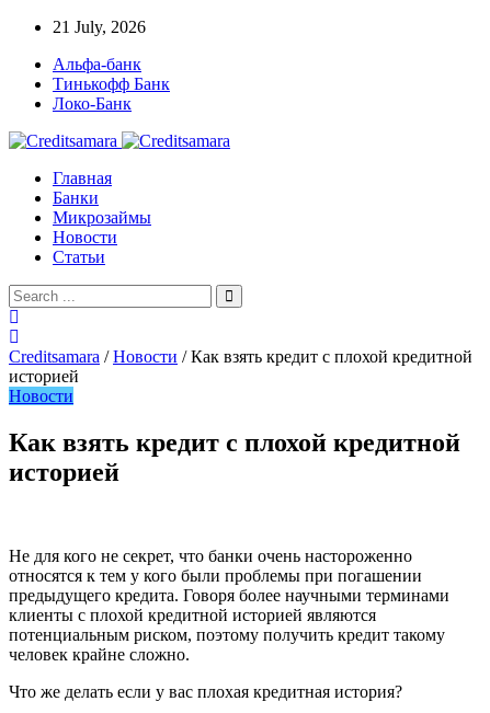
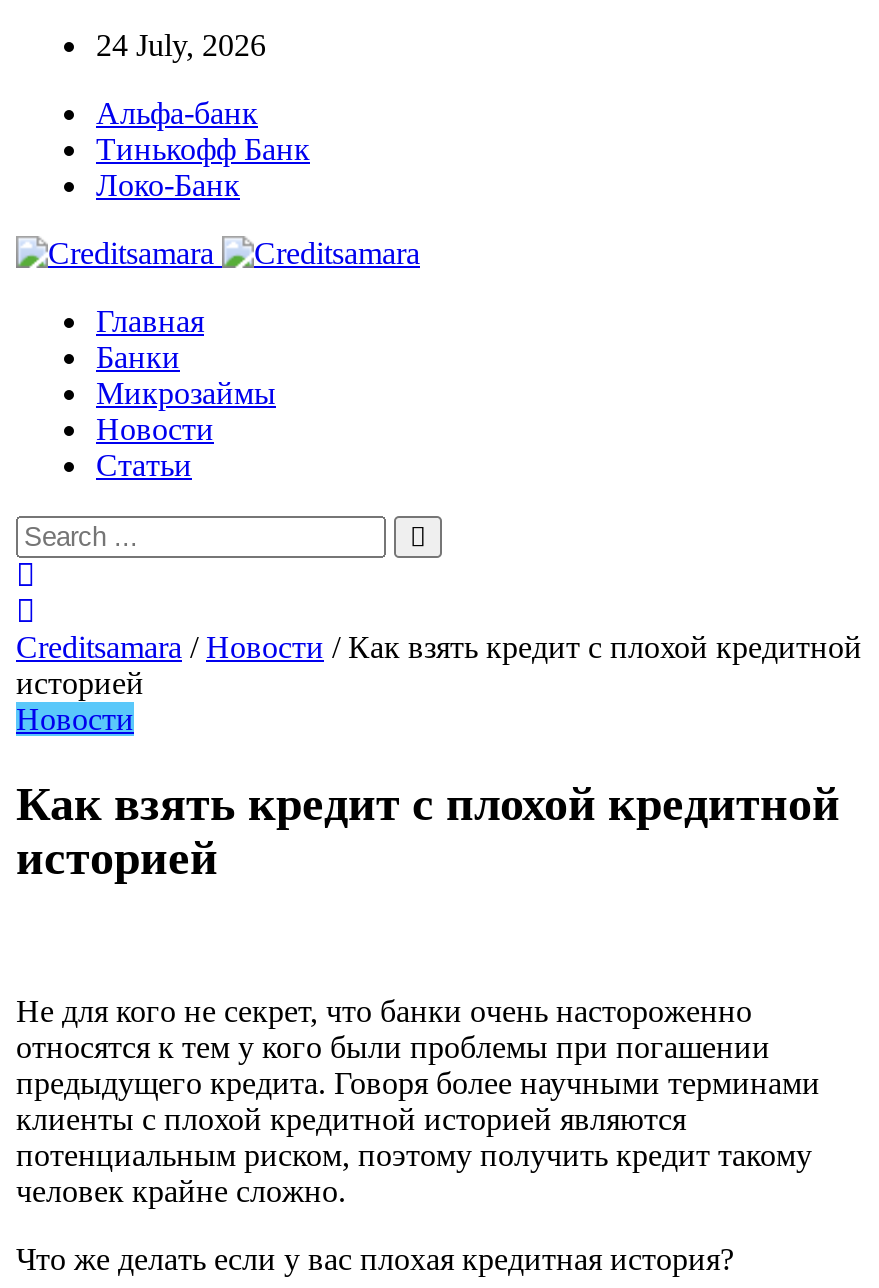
[53,18,146,36] 21 July, 2026 -> [96,28,266,62] 24 July, 2026

